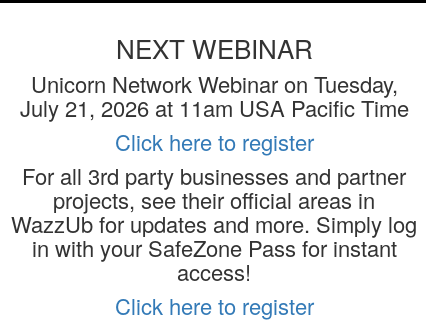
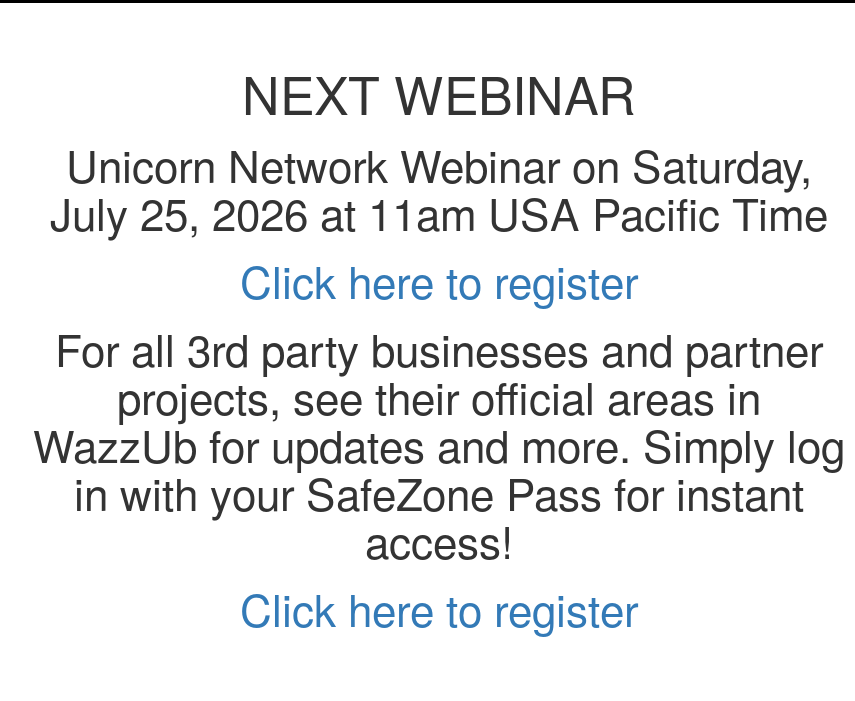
[30,68,397,99] Unicorn Network Webinar on Tuesday, -> [66,133,812,195] Unicorn Network Webinar on Saturday,
[19,92,408,123] July 21, 2026 at 11am USA Pacific Time -> [50,181,828,243] July 25, 2026 at 11am USA Pacific Time

